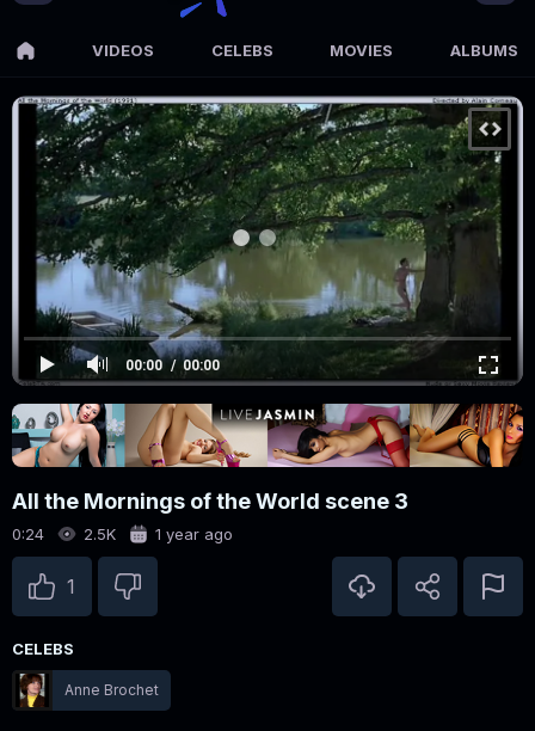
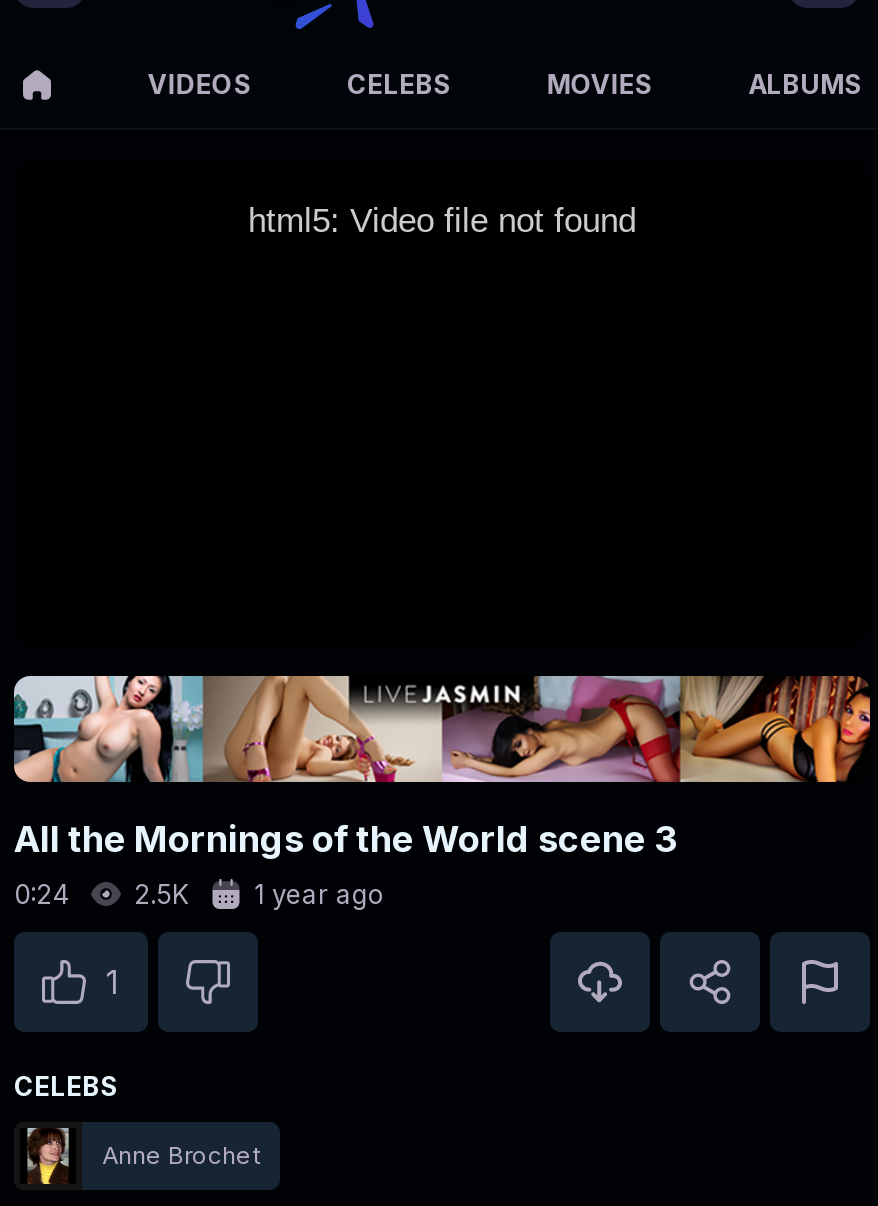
[11,94,524,386] [image] -> none
[125,357,220,374] 00:00 | 00:00 -> [248,203,636,241] html5: Video file not found

